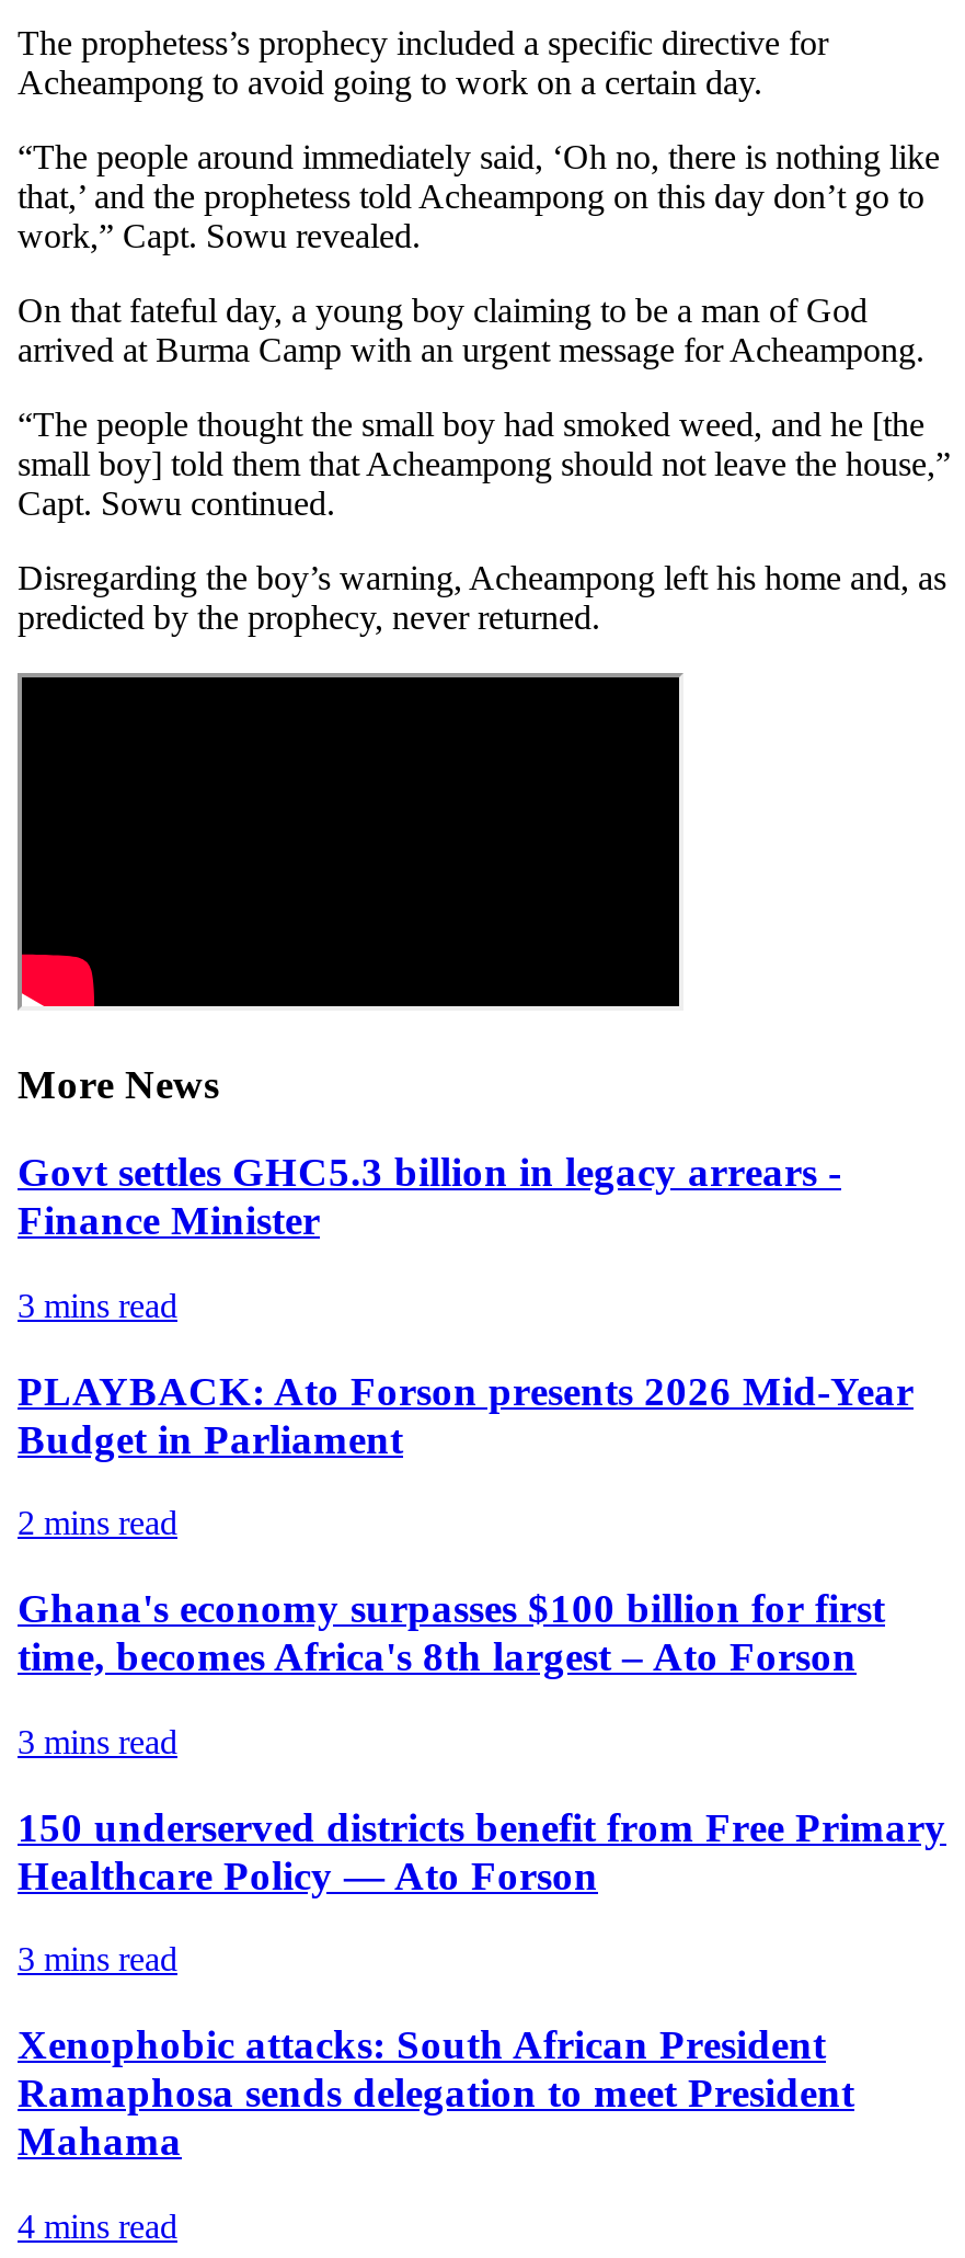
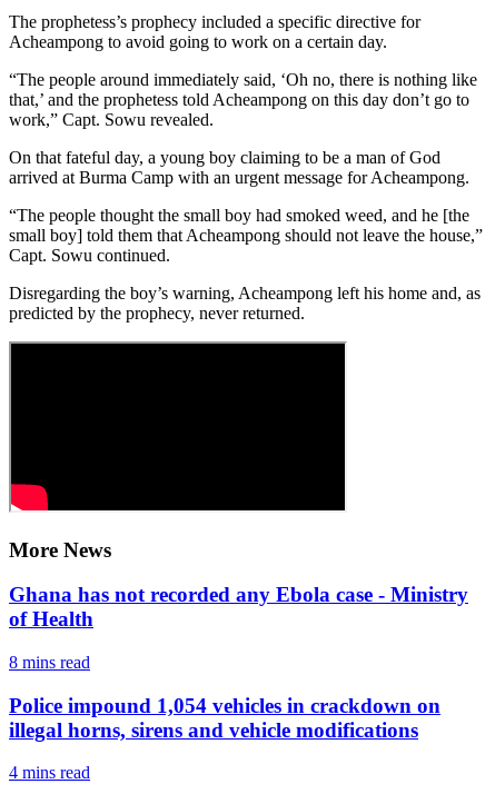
[18,1149,946,2164] Govt settles GHC5.3 billion in legacy arrears - | Finance Minister | 3 mins read | PLAYBACK: Ato Forson presents 2026 Mid-Year | Budget in Parliament | 2 mins read | Ghana's economy surpasses $100 billion for first | time, becomes Africa's 8th largest – Ato Forson | 3 mins read | 150 underserved districts benefit from Free Primary | Healthcare Policy — Ato Forson | 3 mins read | Xenophobic attacks: South African President | Ramaphosa sends delegation to meet President | Mahama -> [9,583,468,742] Ghana has not recorded any Ebola case - Ministry | of Health | 8 mins read | Police impound 1,054 vehicles in crackdown on | illegal horns, sirens and vehicle modifications

